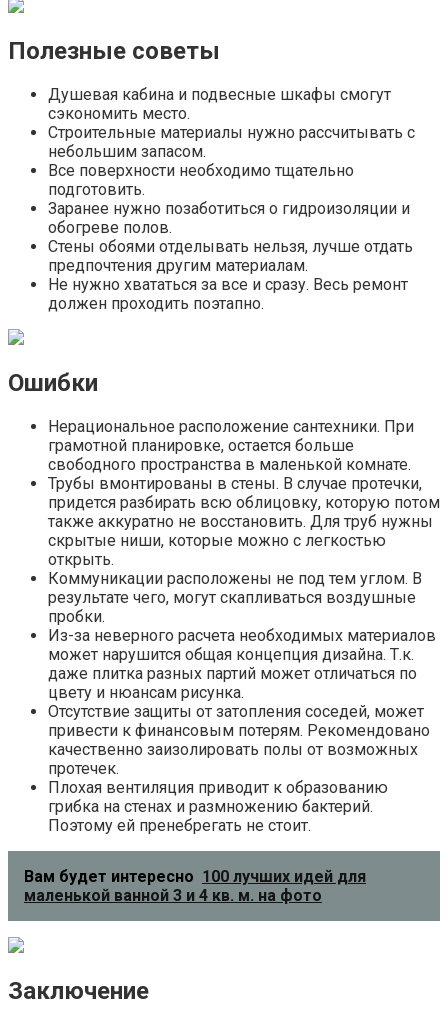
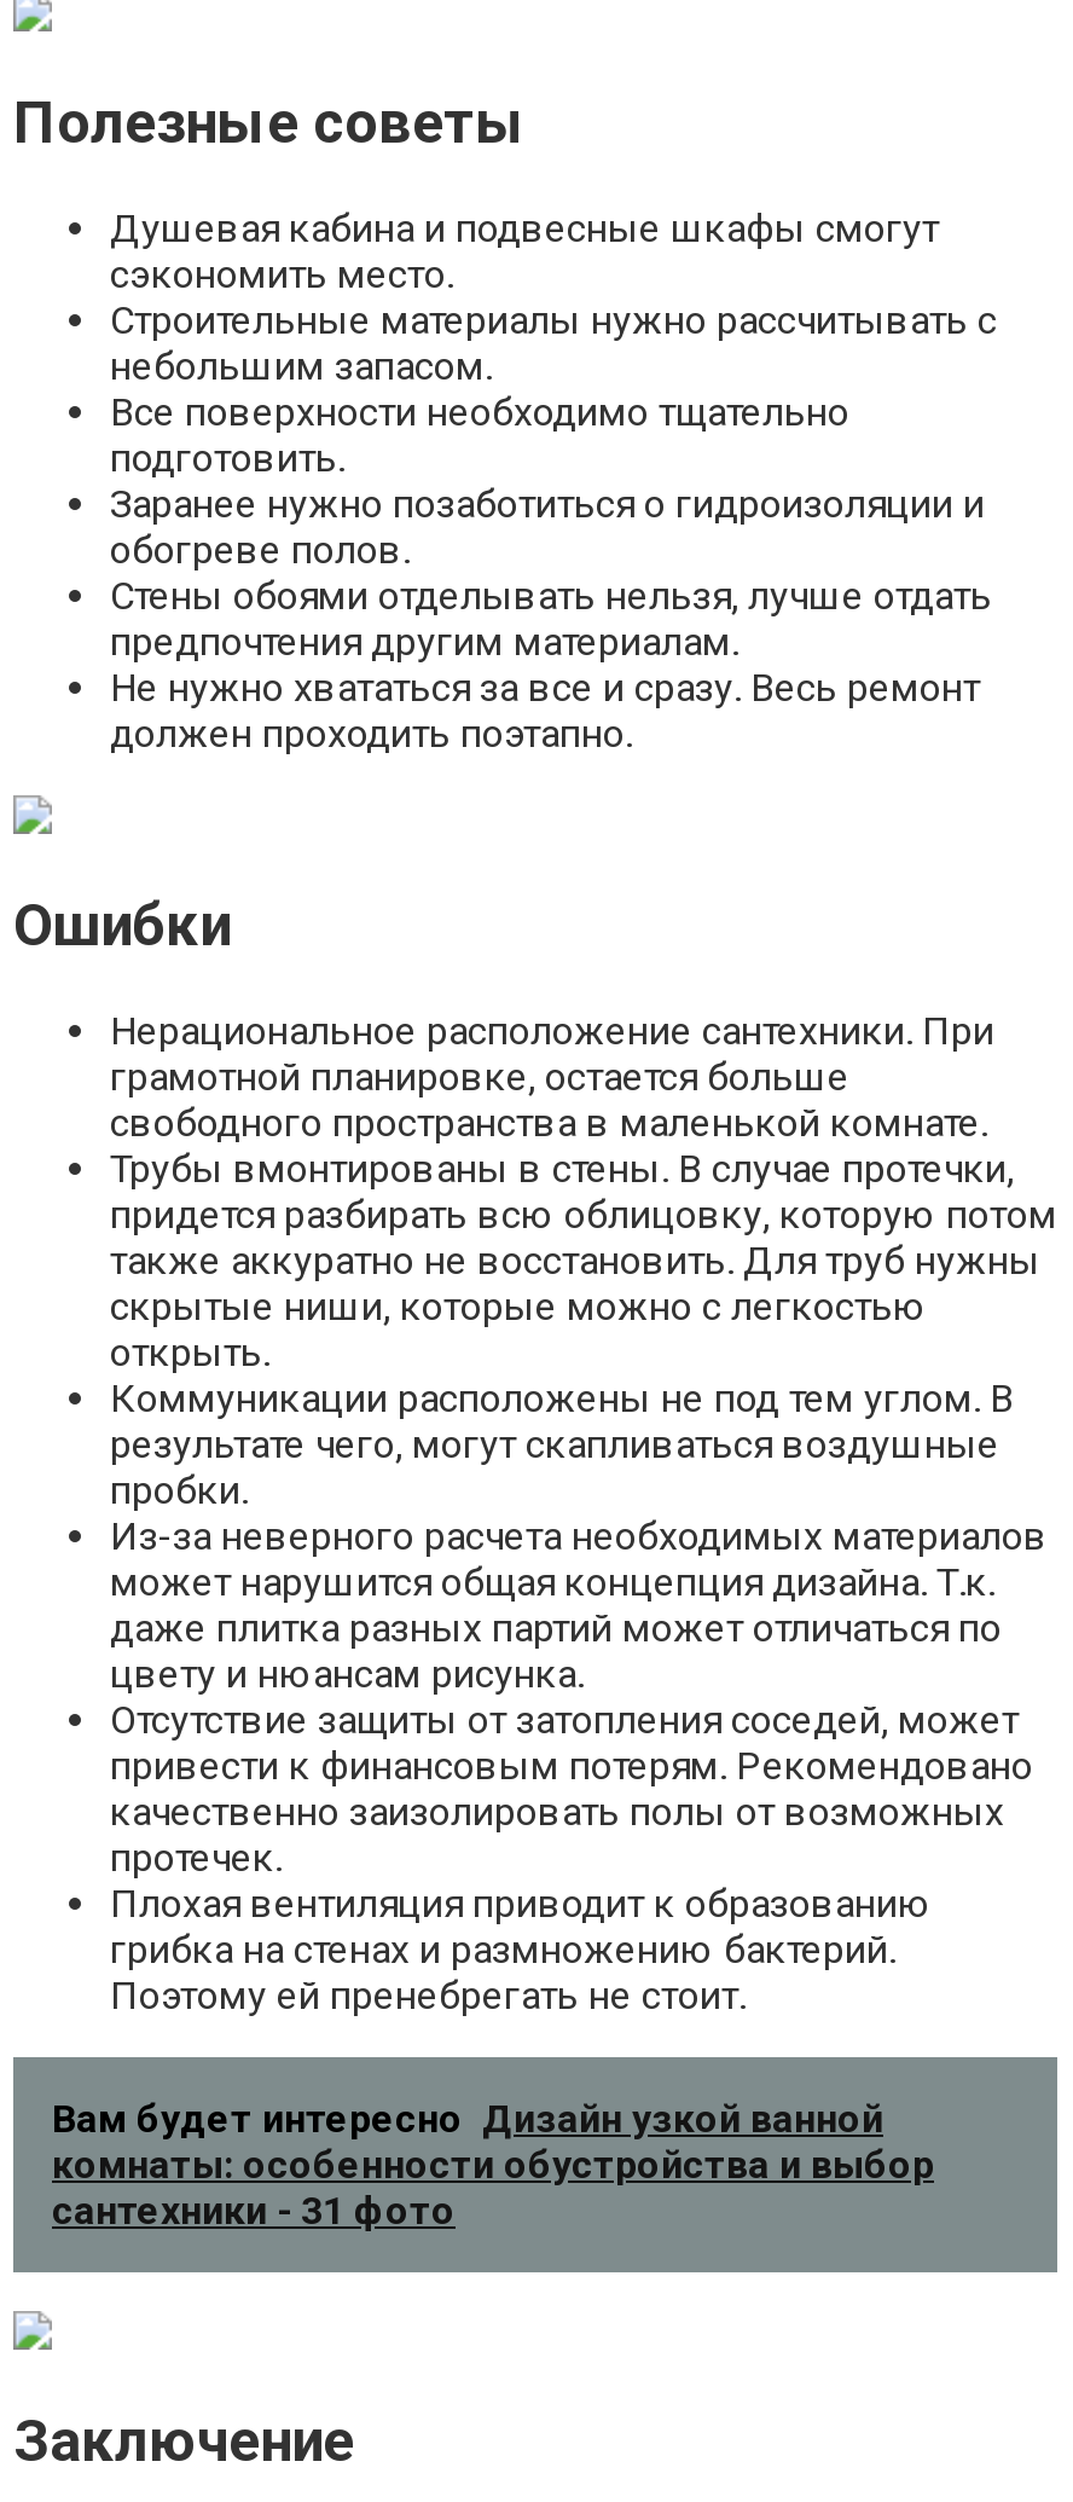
[24,867,366,905] Вам будет интересно 100 лучших идей для | маленькой ванной 3 и 4 кв. м. на фото -> [52,2095,934,2233] Вам будет интересно Дизайн узкой ванной | комнаты: особенности обустройства и выбор | сантехники - 31 фото

